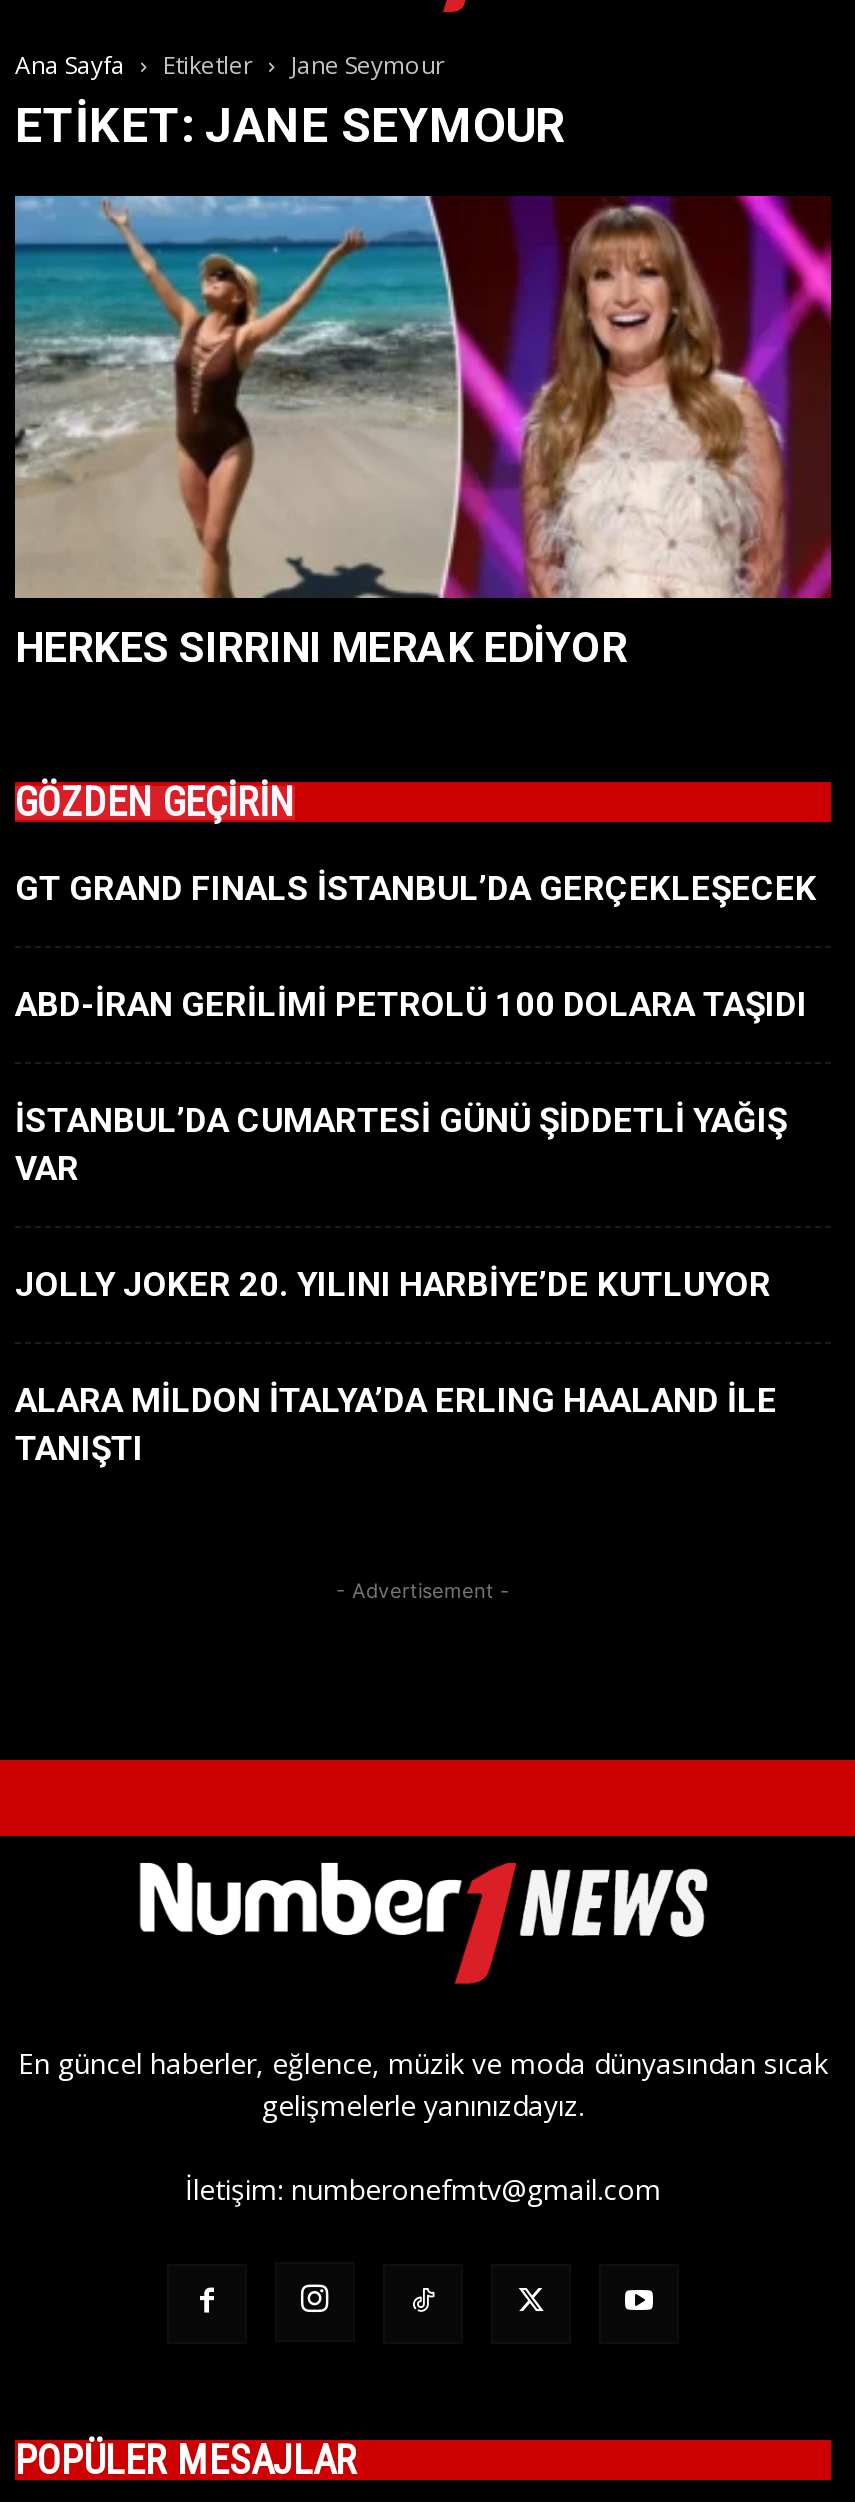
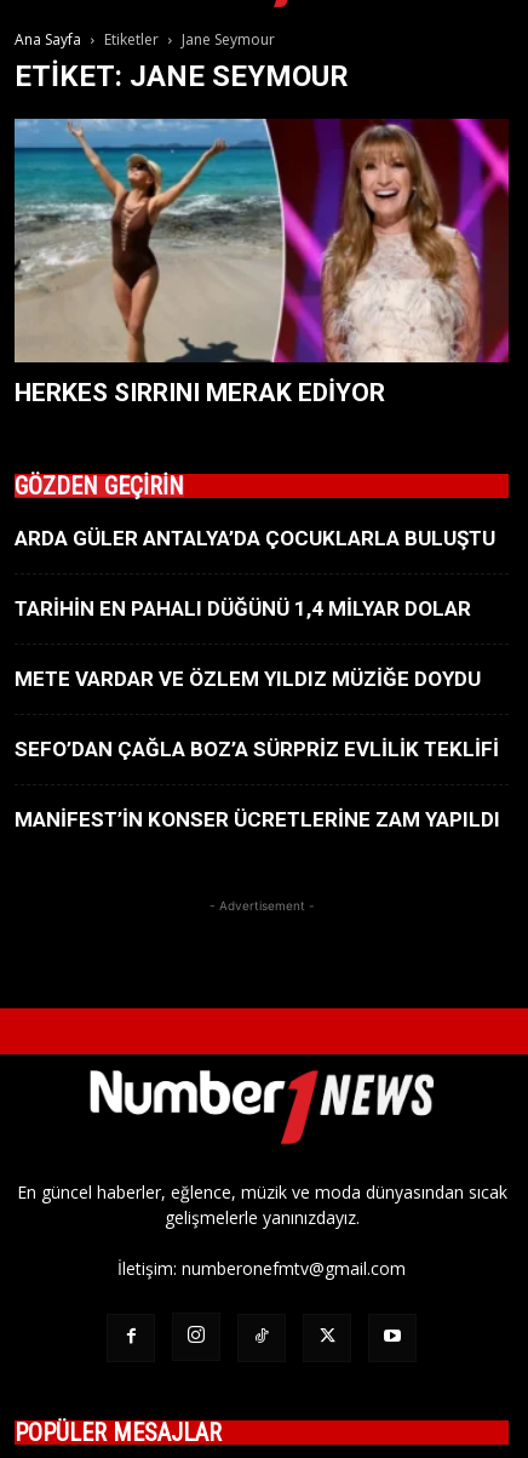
[15,869,817,909] GT GRAND FINALS İSTANBUL’DA GERÇEKLEŞECEK -> [15,527,495,551] ARDA GÜLER ANTALYA’DA ÇOCUKLARLA BULUŞTU
[15,985,807,1025] ABD-İRAN GERİLİMİ PETROLÜ 100 DOLARA TAŞIDI -> [15,597,471,621] TARİHİN EN PAHALI DÜĞÜNÜ 1,4 MİLYAR DOLAR
[15,1101,787,1189] İSTANBUL’DA CUMARTESİ GÜNÜ ŞİDDETLİ YAĞIŞ | VAR -> [15,667,481,691] METE VARDAR VE ÖZLEM YILDIZ MÜZİĞE DOYDU
[15,1265,771,1305] JOLLY JOKER 20. YILINI HARBİYE’DE KUTLUYOR -> [15,737,499,762] SEFO’DAN ÇAĞLA BOZ’A SÜRPRİZ EVLİLİK TEKLİFİ
[15,1381,777,1469] ALARA MİLDON İTALYA’DA ERLING HAALAND İLE | TANIŞTI -> [15,808,500,832] MANİFEST’İN KONSER ÜCRETLERİNE ZAM YAPILDI

